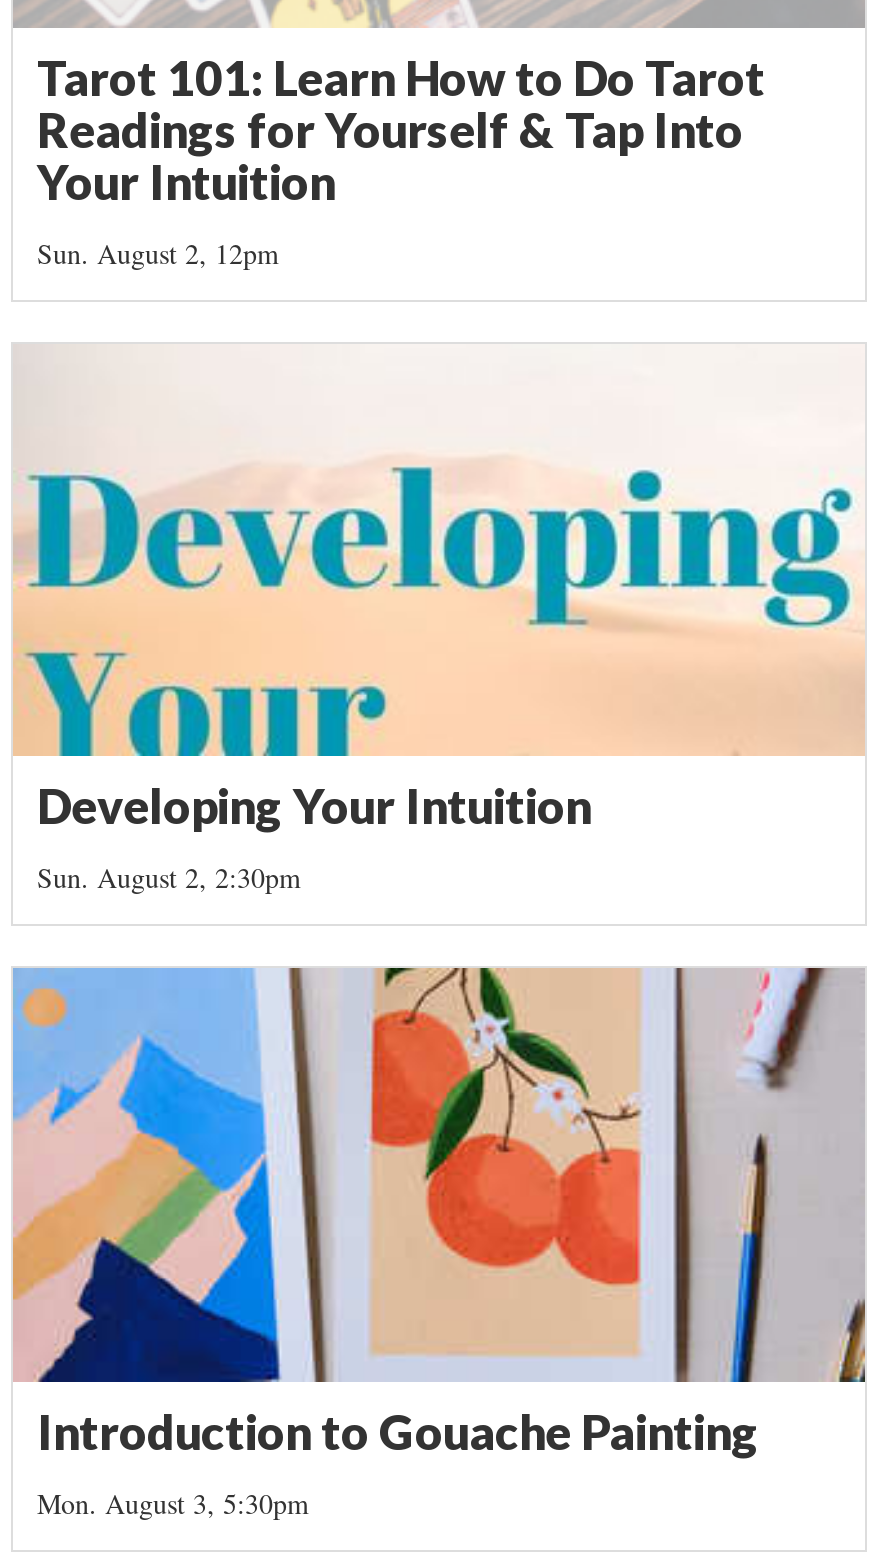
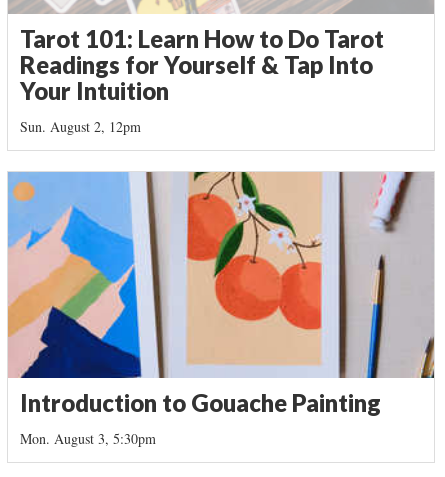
[15,344,865,897] [image] | Developing Your Intuition | Sun. August 2, 2:30pm -> none

